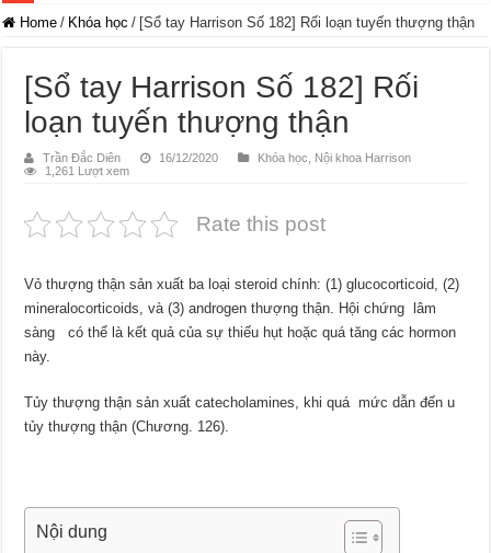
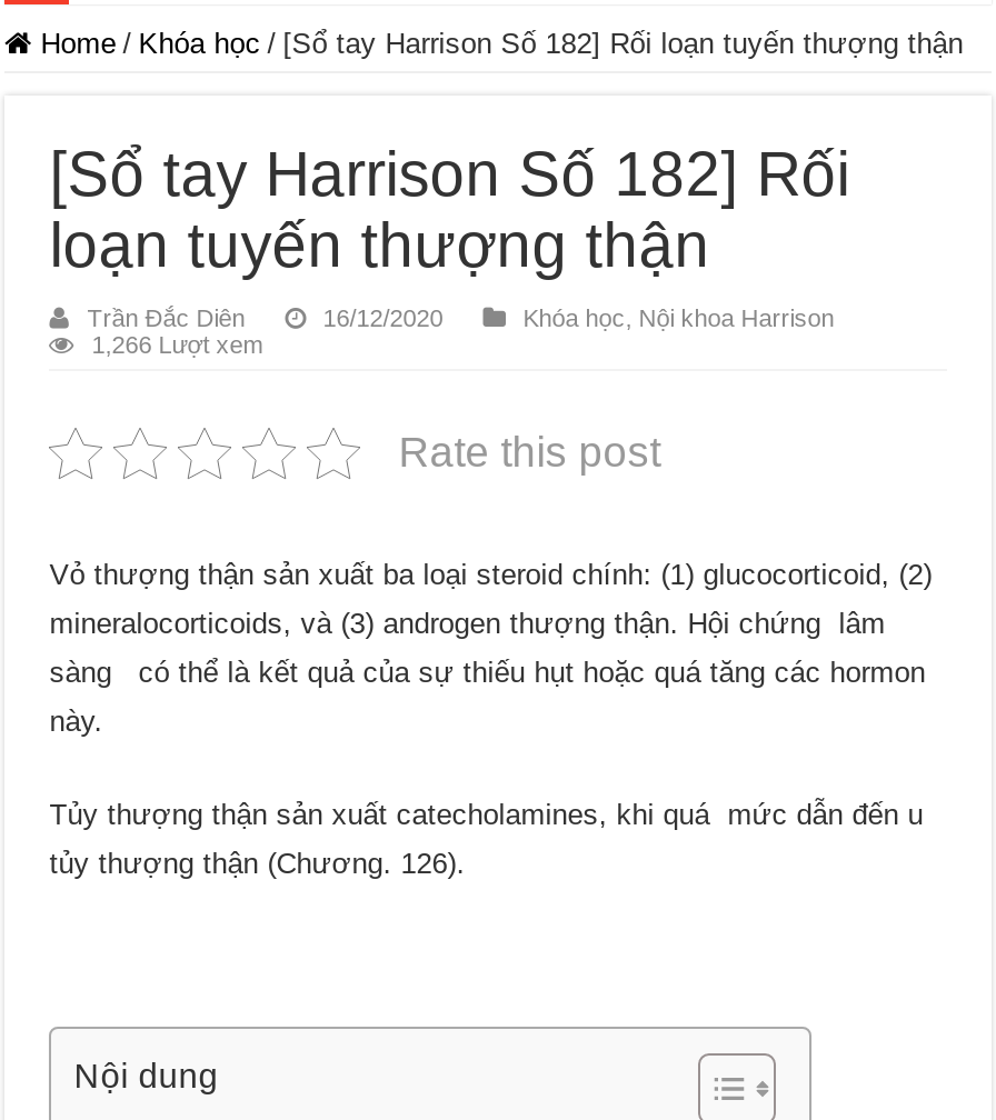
[45,164,130,178] 1,261 Lượt xem -> [92,331,263,358] 1,266 Lượt xem

